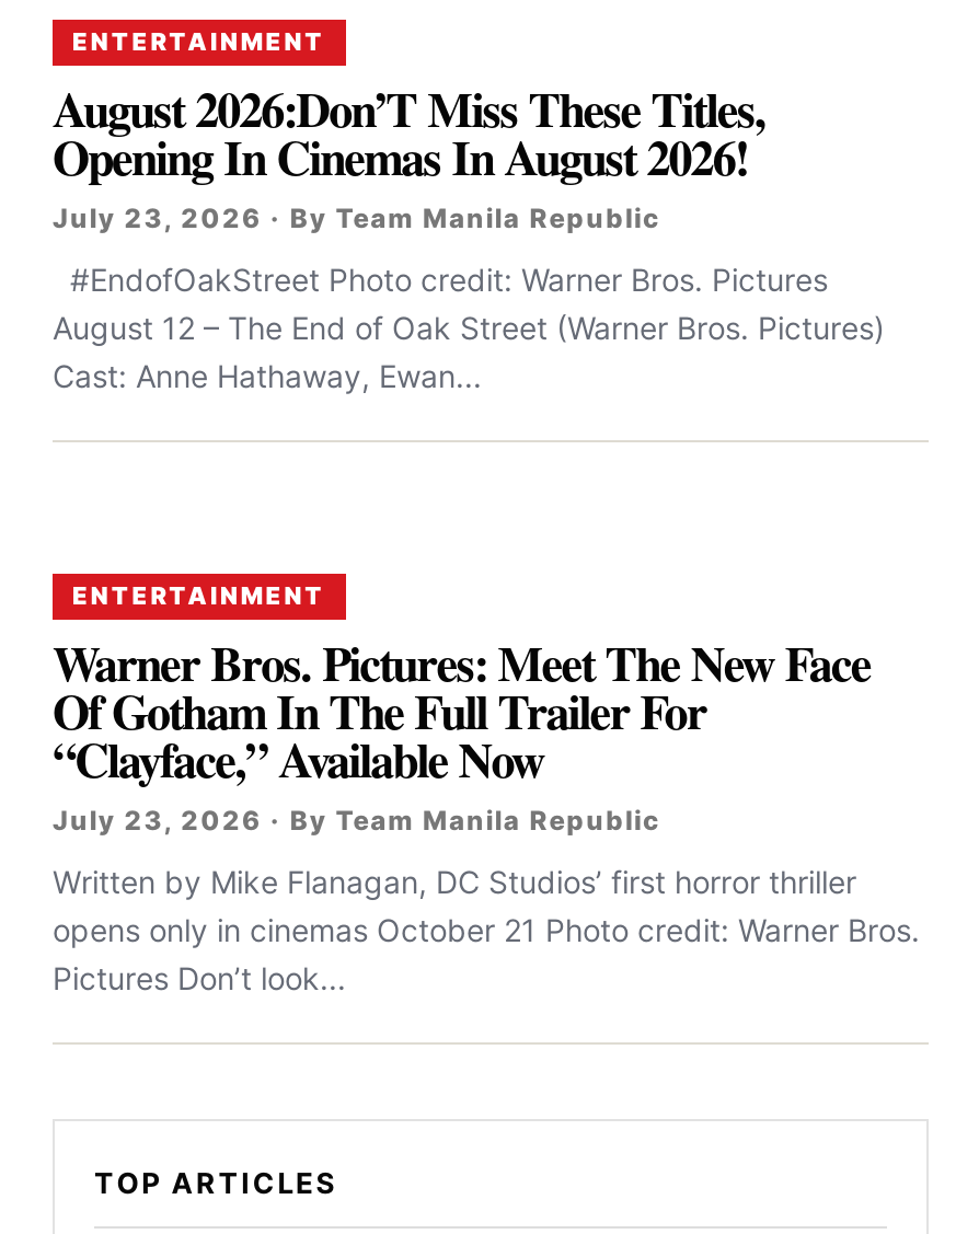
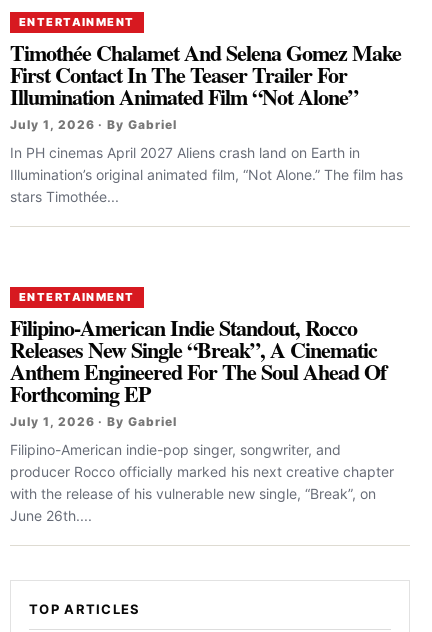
[53,73,765,235] August 2026:Don’T Miss These Titles, | Opening In Cinemas In August 2026! | July 23, 2026 · By Team Manila Republic -> [10,36,401,132] Timothée Chalamet And Selena Gomez Make | First Contact In The Teaser Trailer For | Illumination Animated Film “Not Alone” | July 1, 2026 · By Gabriel
[53,261,885,395] #EndofOakStreet Photo credit: Warner Bros. Pictures | August 12 – The End of Oak Street (Warner Bros. Pictures) | Cast: Anne Hathaway, Ewan... -> [10,144,403,205] In PH cinemas April 2027 Aliens crash land on Earth in | Illumination’s original animated film, “Not Alone.” The film has | stars Timothée...
[53,627,870,837] Warner Bros. Pictures: Meet The New Face | Of Gotham In The Full Trailer For | “Clayface,” Available Now | July 23, 2026 · By Team Manila Republic -> [10,311,386,429] Filipino-American Indie Standout, Rocco | Releases New Single “Break”, A Cinematic | Anthem Engineered For The Soul Ahead Of | Forthcoming EP | July 1, 2026 · By Gabriel
[53,864,920,997] Written by Mike Flanagan, DC Studios’ first horror thriller | opens only in cinemas October 21 Photo credit: Warner Bros. | Pictures Don’t look... -> [10,441,394,524] Filipino-American indie-pop singer, songwriter, and | producer Rocco officially marked his next creative chapter | with the release of his vulnerable new single, “Break”, on | June 26th....

